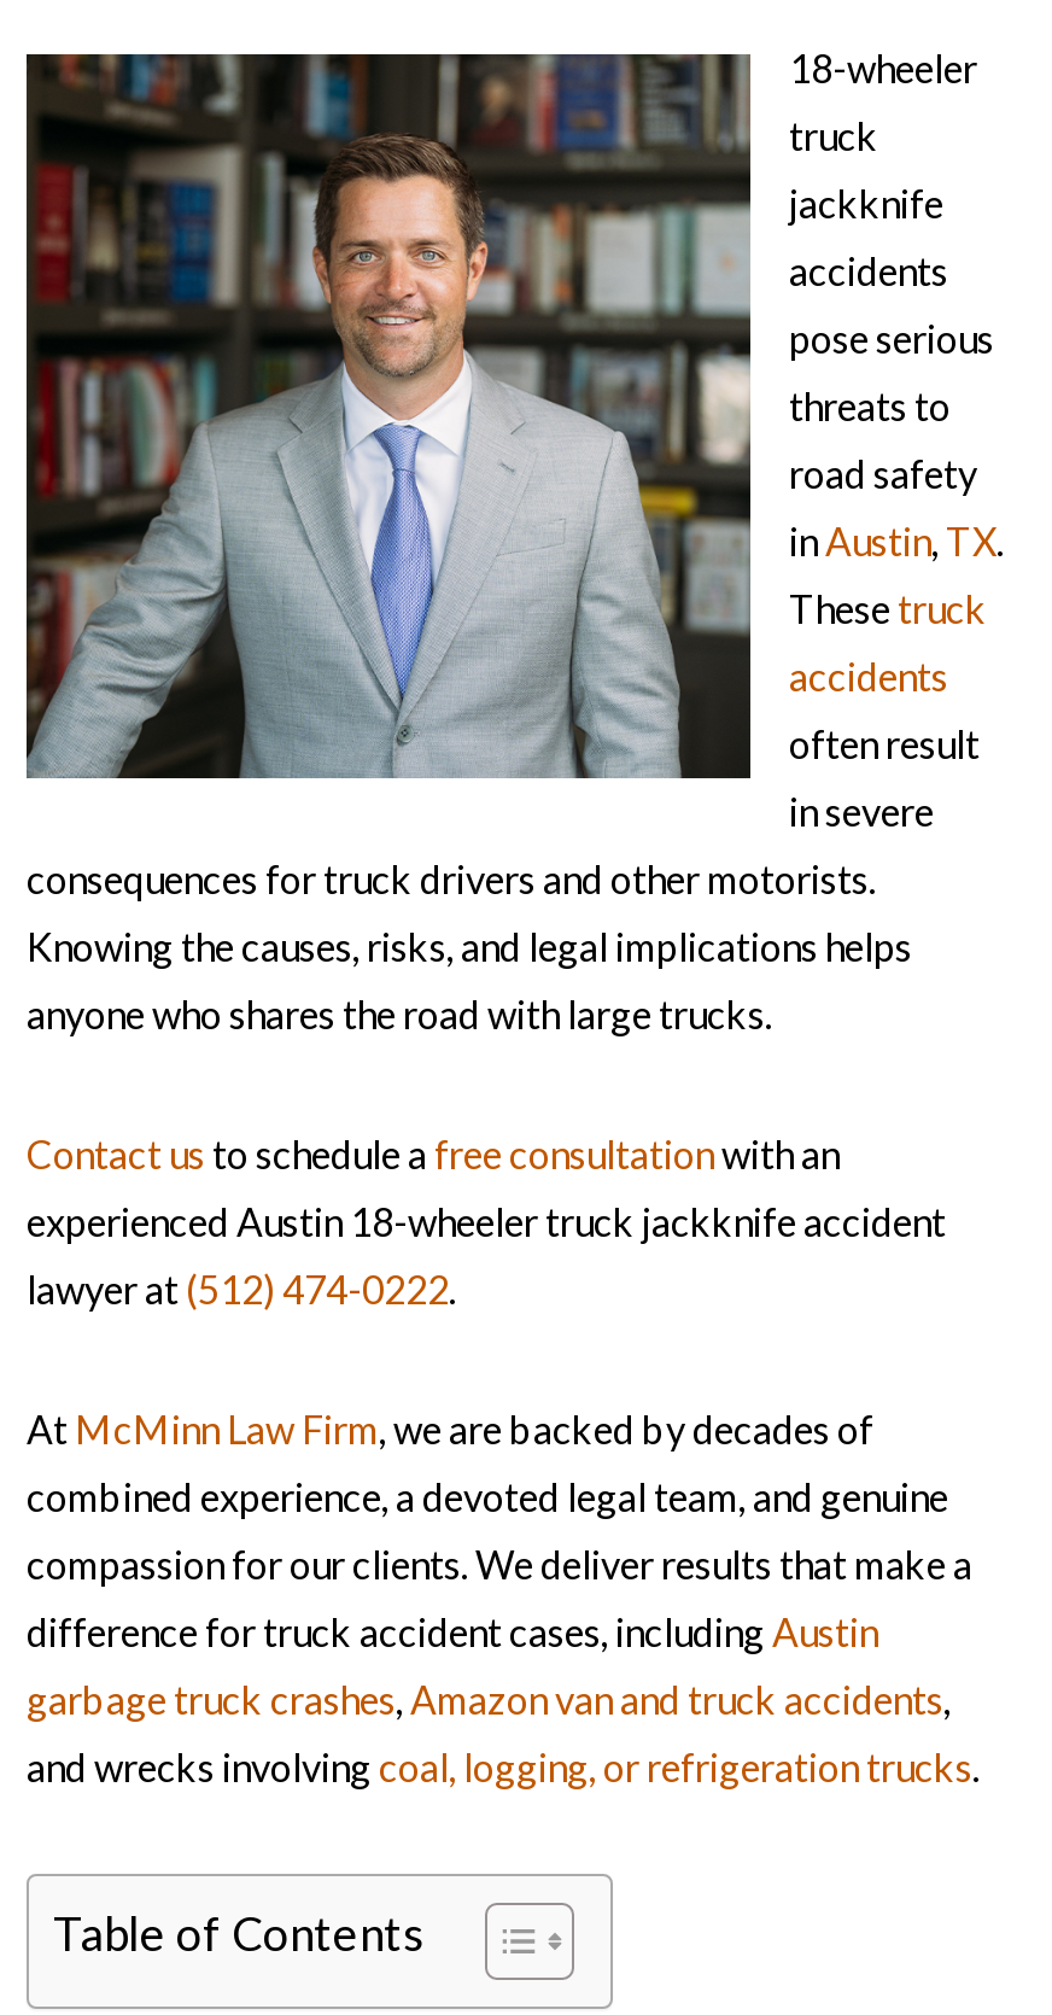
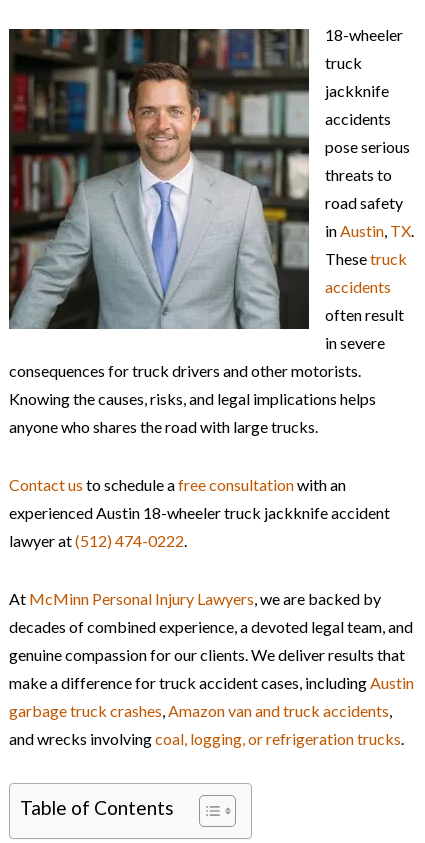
[27,1406,873,1452] At McMinn Law Firm, we are backed by decades of -> [9,589,381,608] At McMinn Personal Injury Lawyers, we are backed by
[27,1473,948,1519] combined experience, a devoted legal team, and genuine -> [9,617,413,636] decades of combined experience, a devoted legal team, and
[27,1541,972,1587] compassion for our clients. We deliver results that make a -> [9,645,405,664] genuine compassion for our clients. We deliver results that
[27,1609,878,1654] difference for truck accident cases, including Austin -> [9,673,414,692] make a difference for truck accident cases, including Austin

